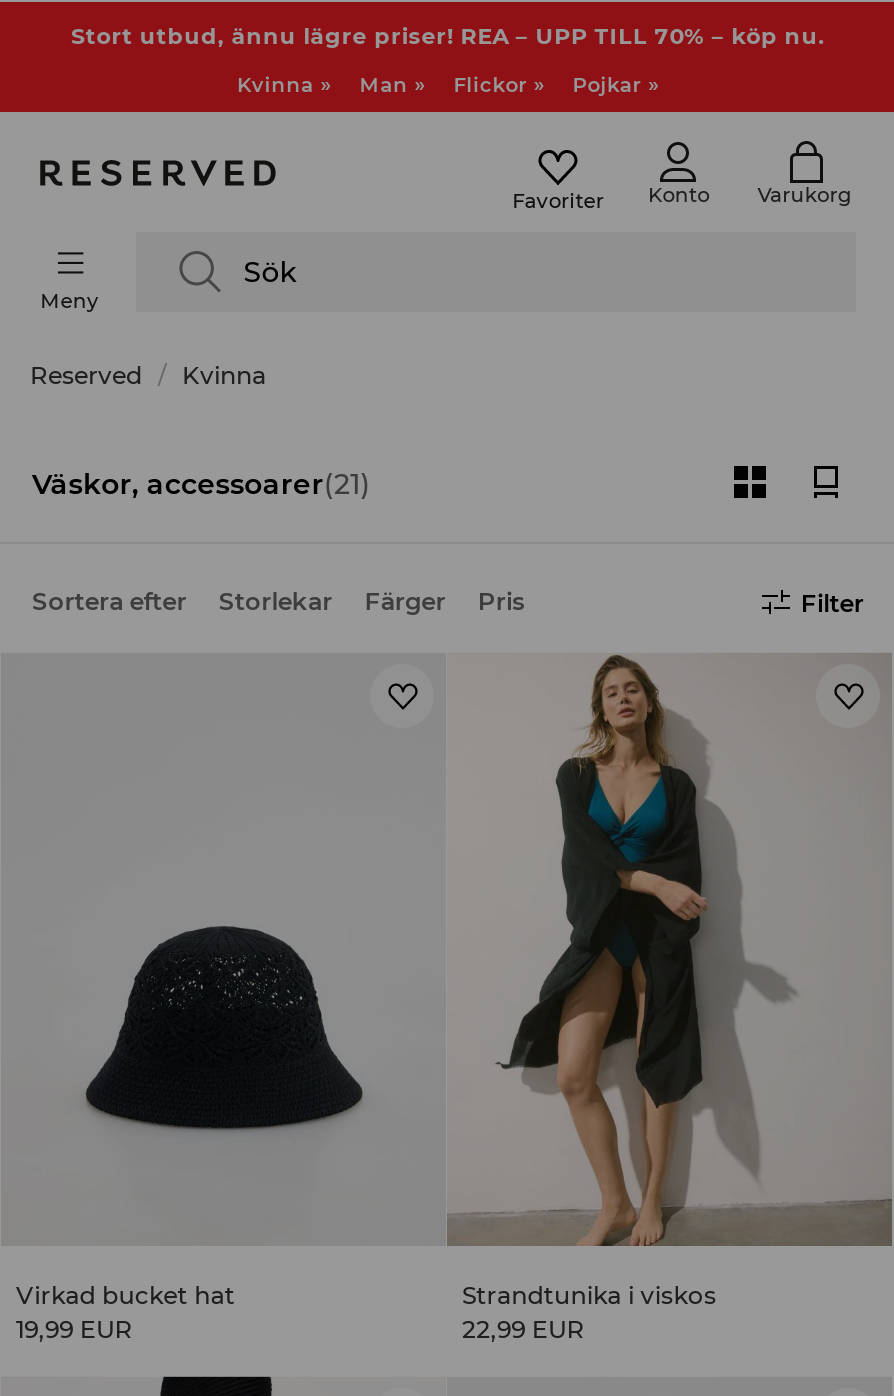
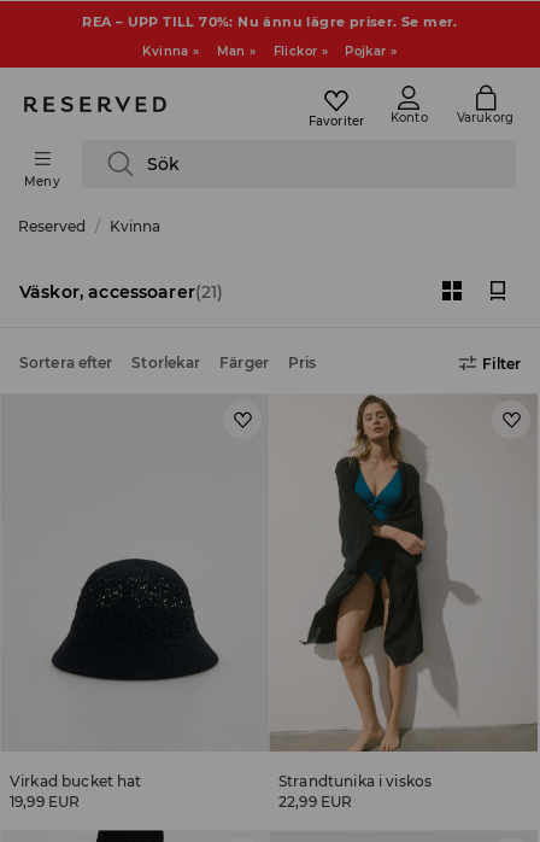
[71,22,825,50] Stort utbud, ännu lägre priser! REA – UPP TILL 70% – köp nu. -> [82,13,458,30] REA – UPP TILL 70%: Nu ännu lägre priser. Se mer.

